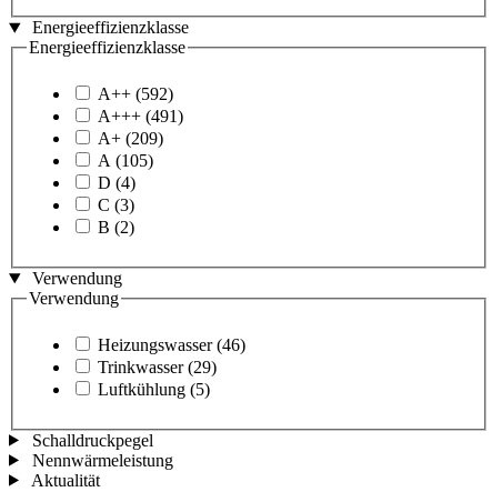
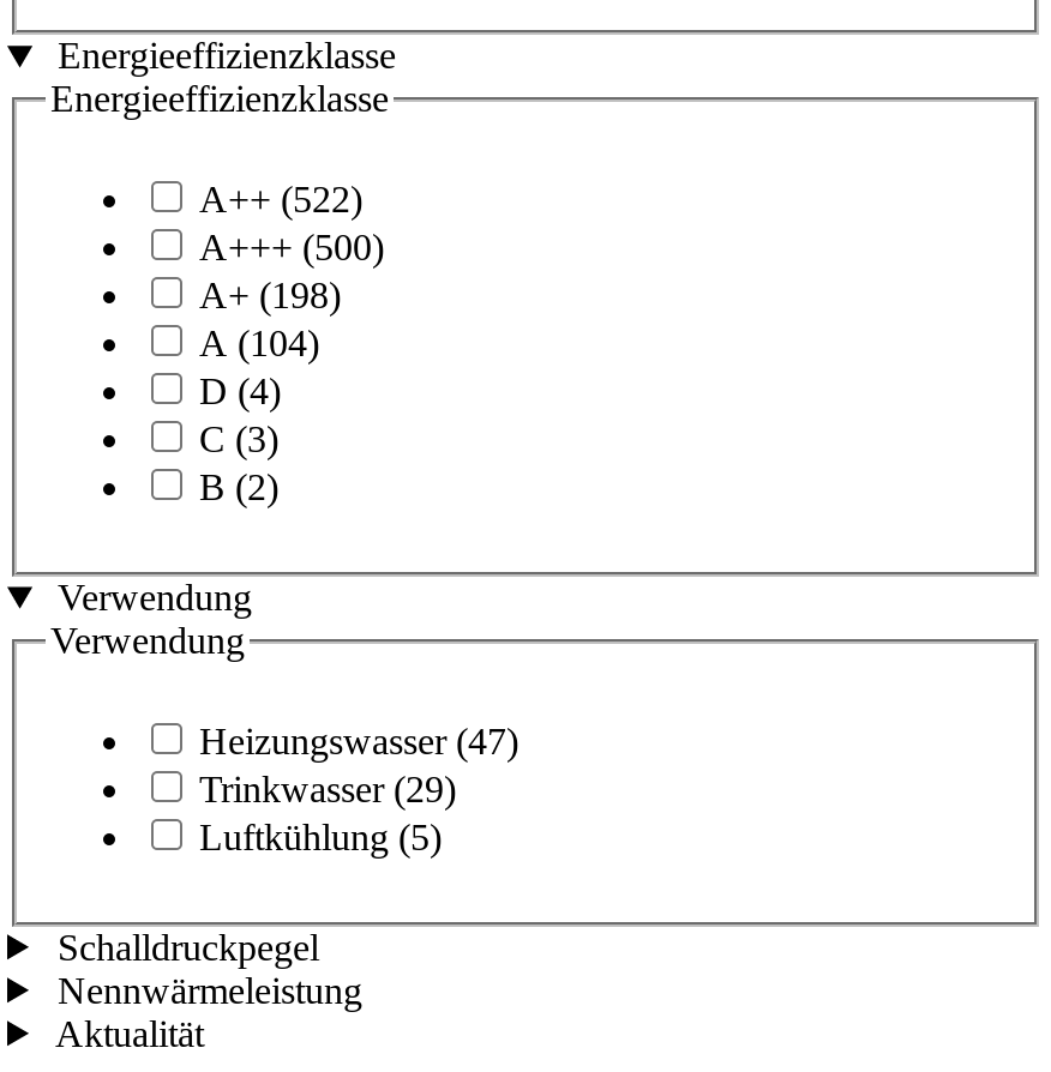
[98,85,173,103] A++ (592) -> [199,179,362,220] A++ (522)
[98,107,183,126] A+++ (491) -> [199,227,384,268] A+++ (500)
[98,129,163,148] A+ (209) -> [199,275,341,316] A+ (198)
[98,151,153,170] A (105) -> [199,323,319,364] A (104)
[98,335,245,354] Heizungswasser (46) -> [199,720,518,761] Heizungswasser (47)

